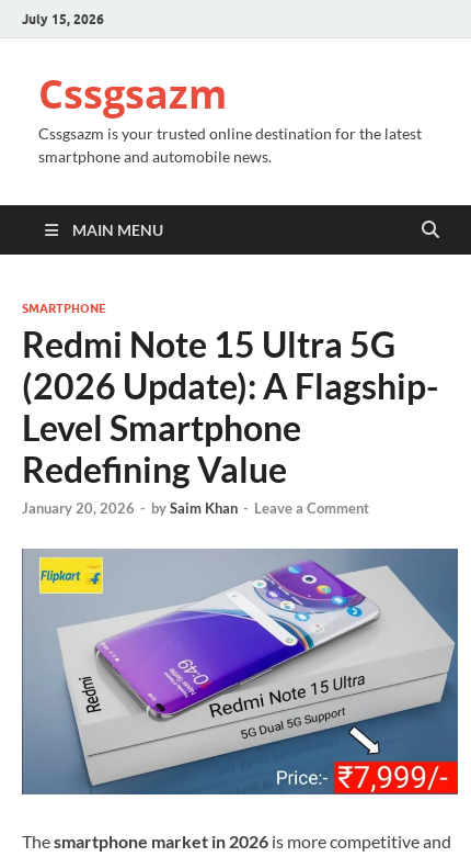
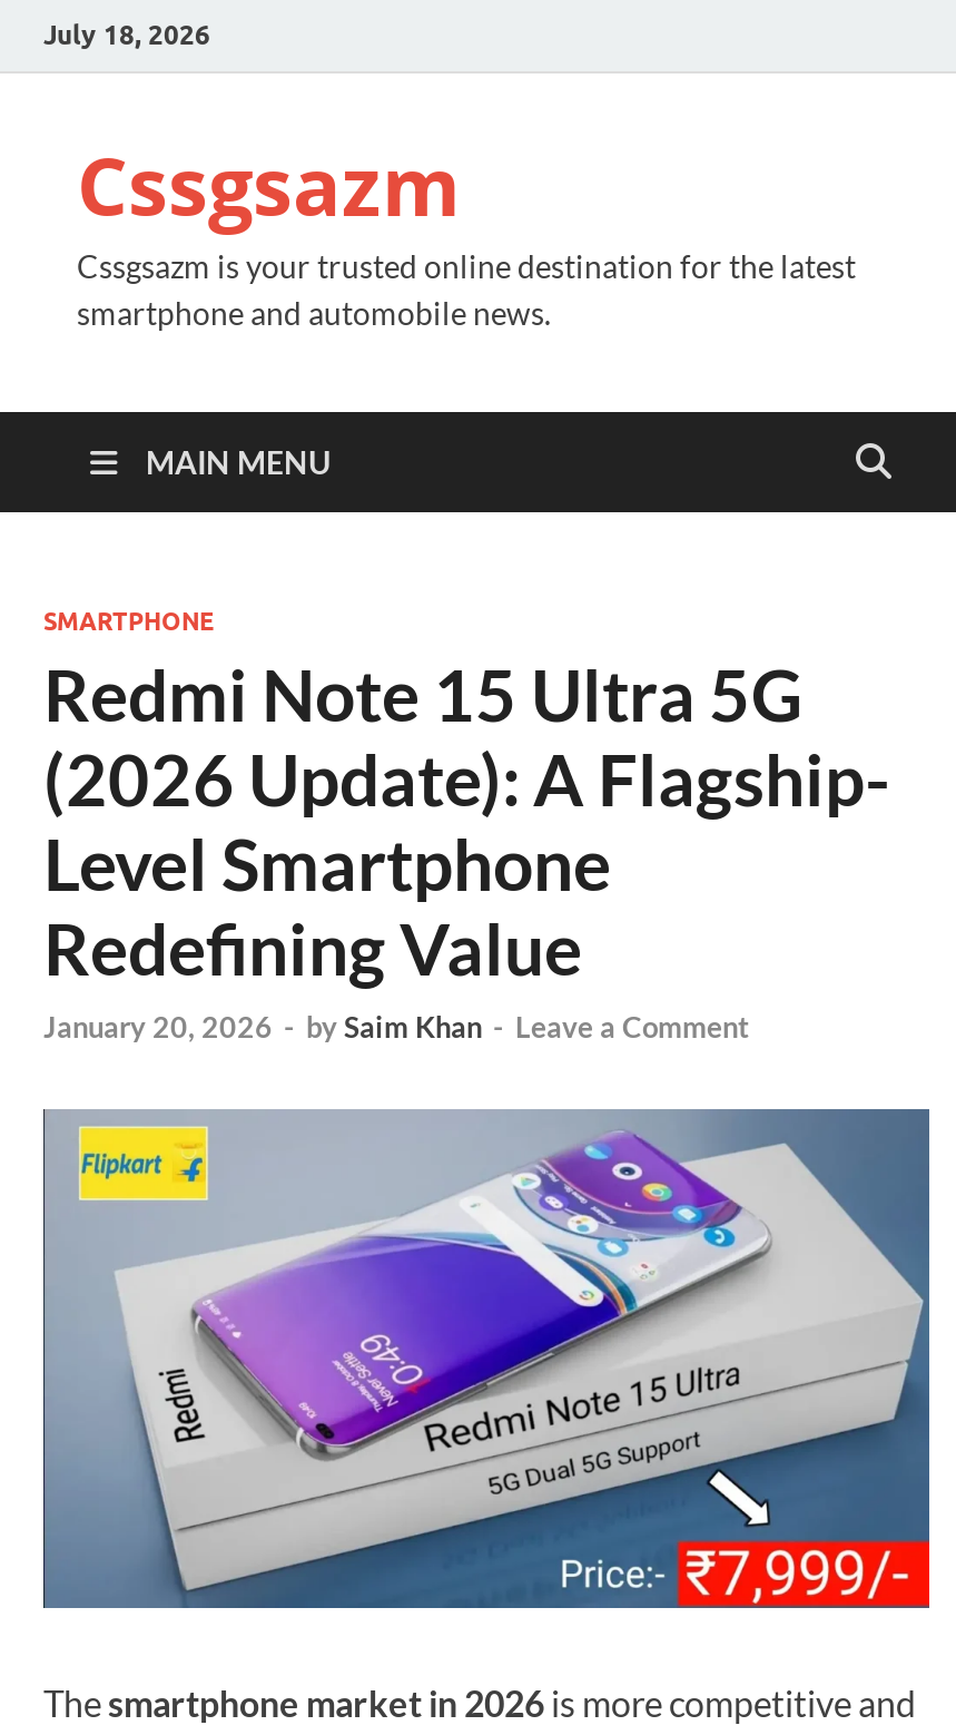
[22,10,104,27] July 15, 2026 -> [43,17,210,50] July 18, 2026

